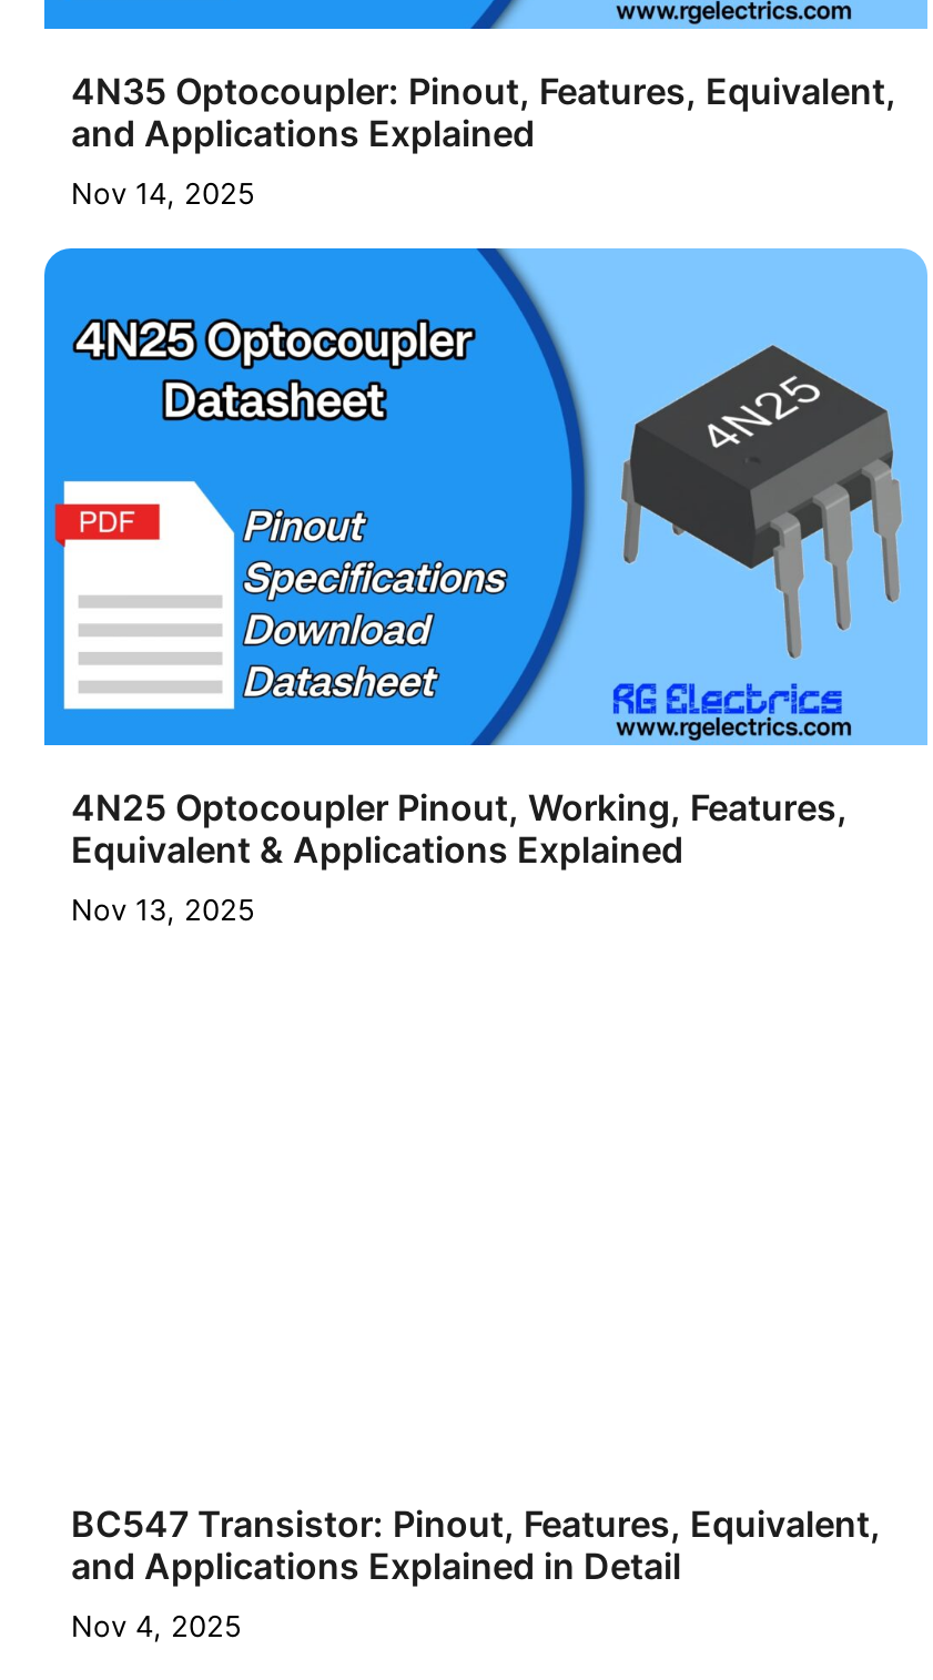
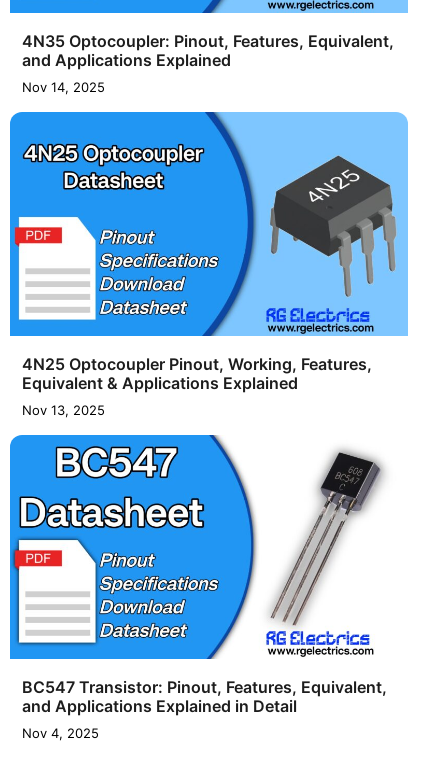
none -> [9,434,257,660] [image]
none -> [265,448,385,658] [image]

